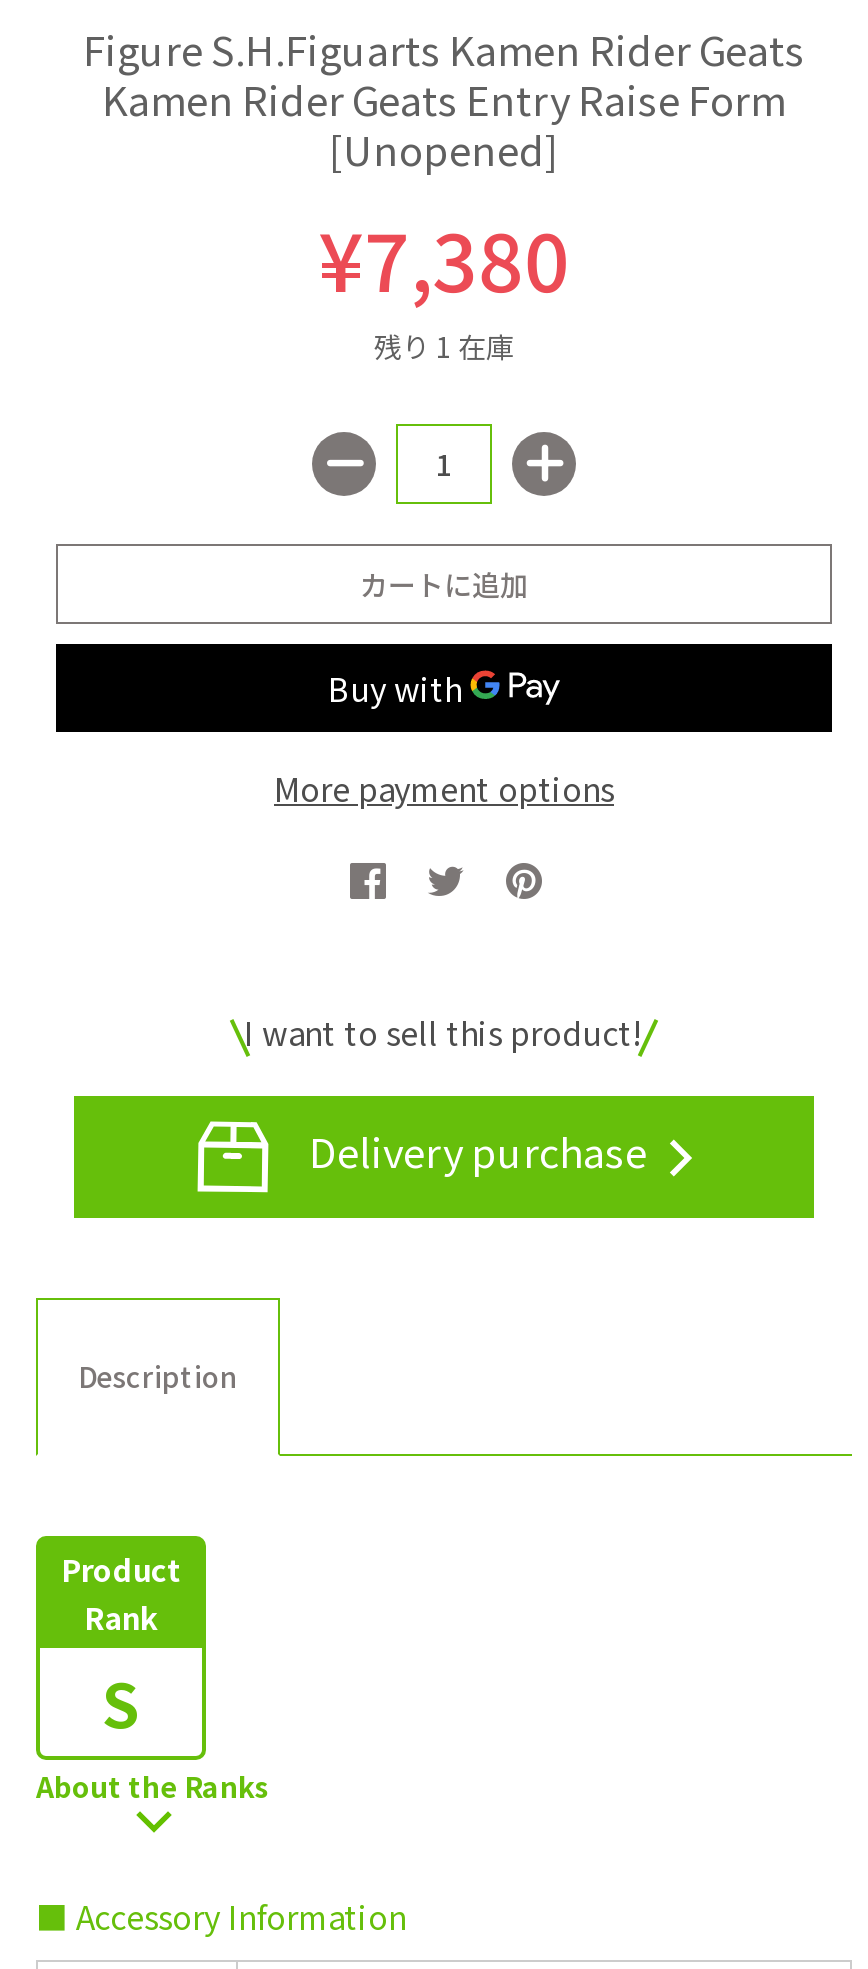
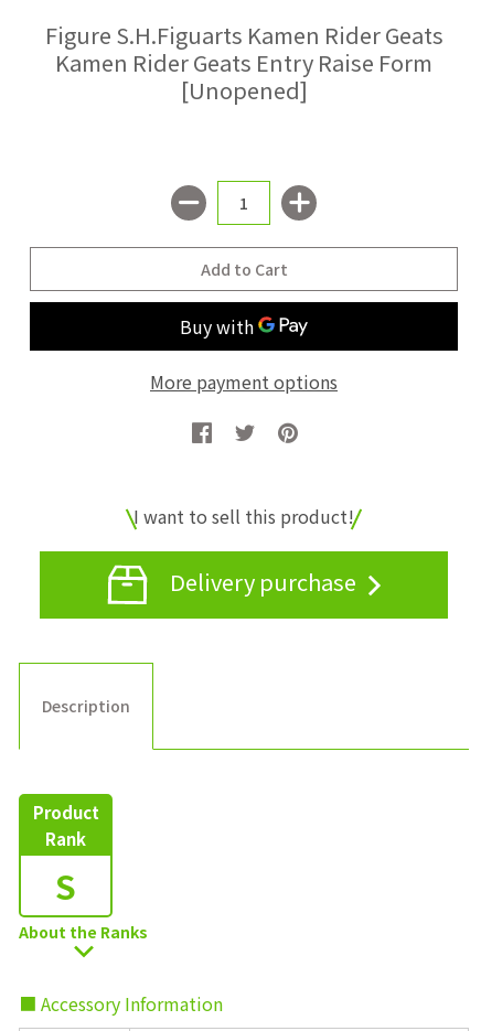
[318,200,570,366] ¥7,380 | 残り 1 在庫 -> none

